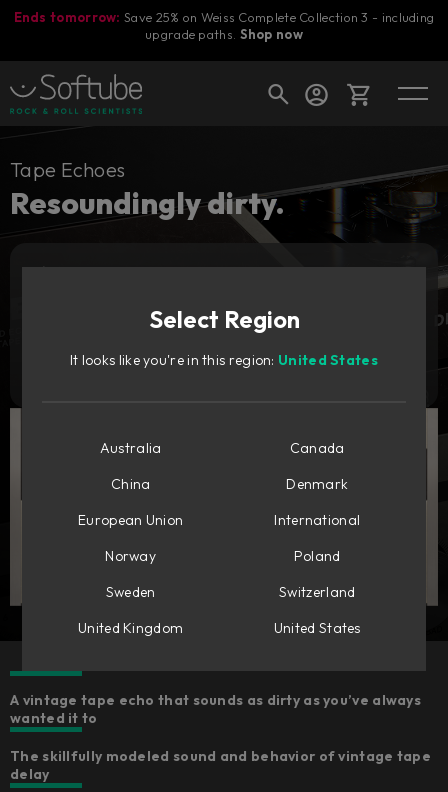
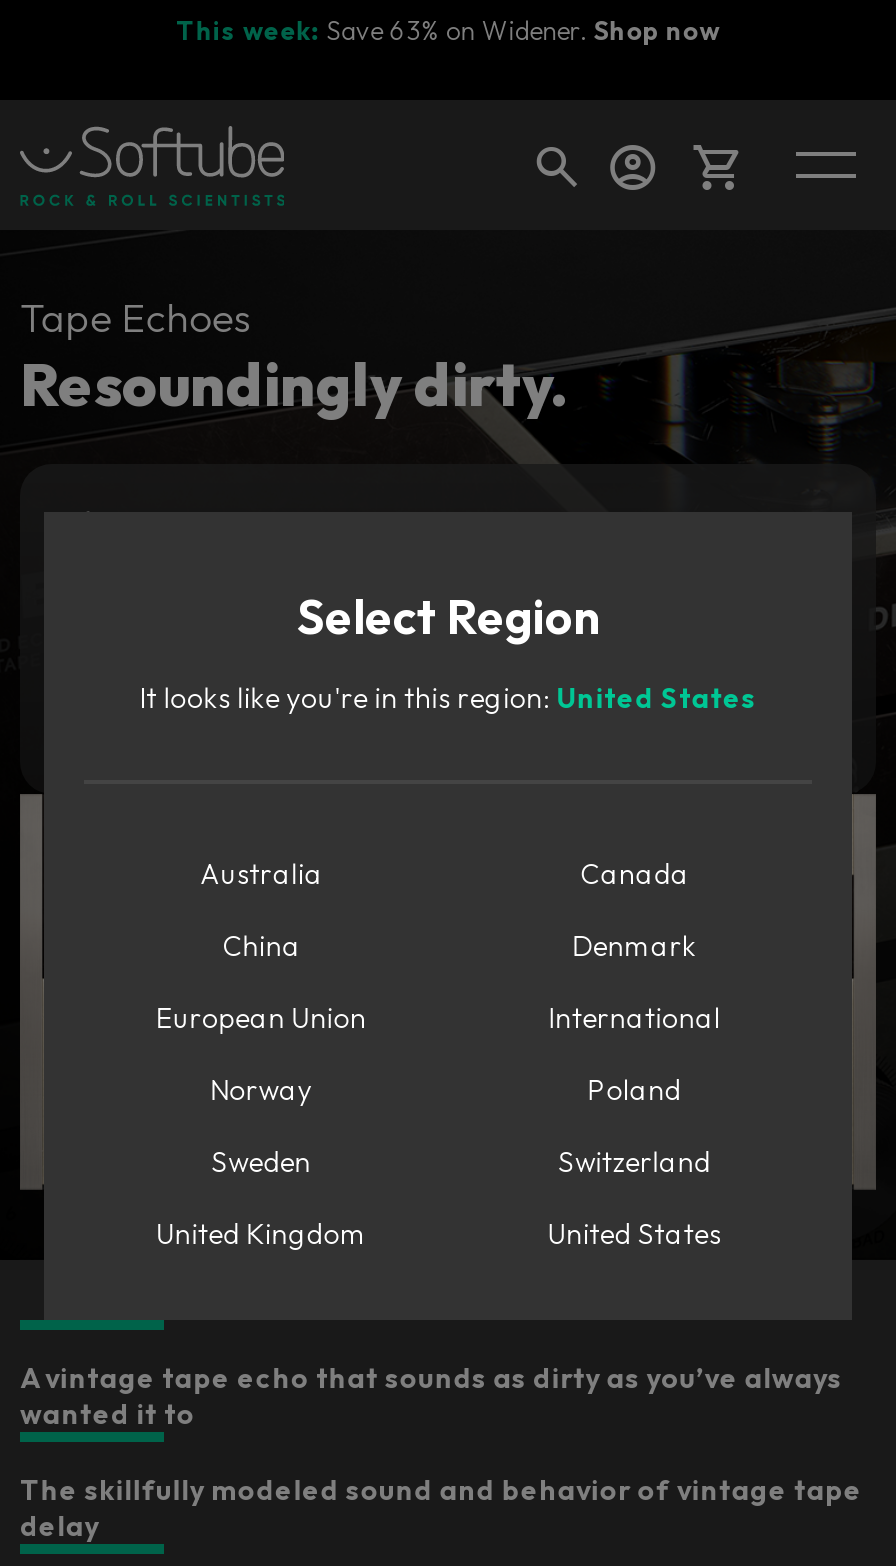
[14,9,434,42] Ends tomorrow: Save 25% on Weiss Complete Collection 3 - including | upgrade paths. Shop now -> [176,13,720,45] This week: Save 63% on Widener. Shop now

